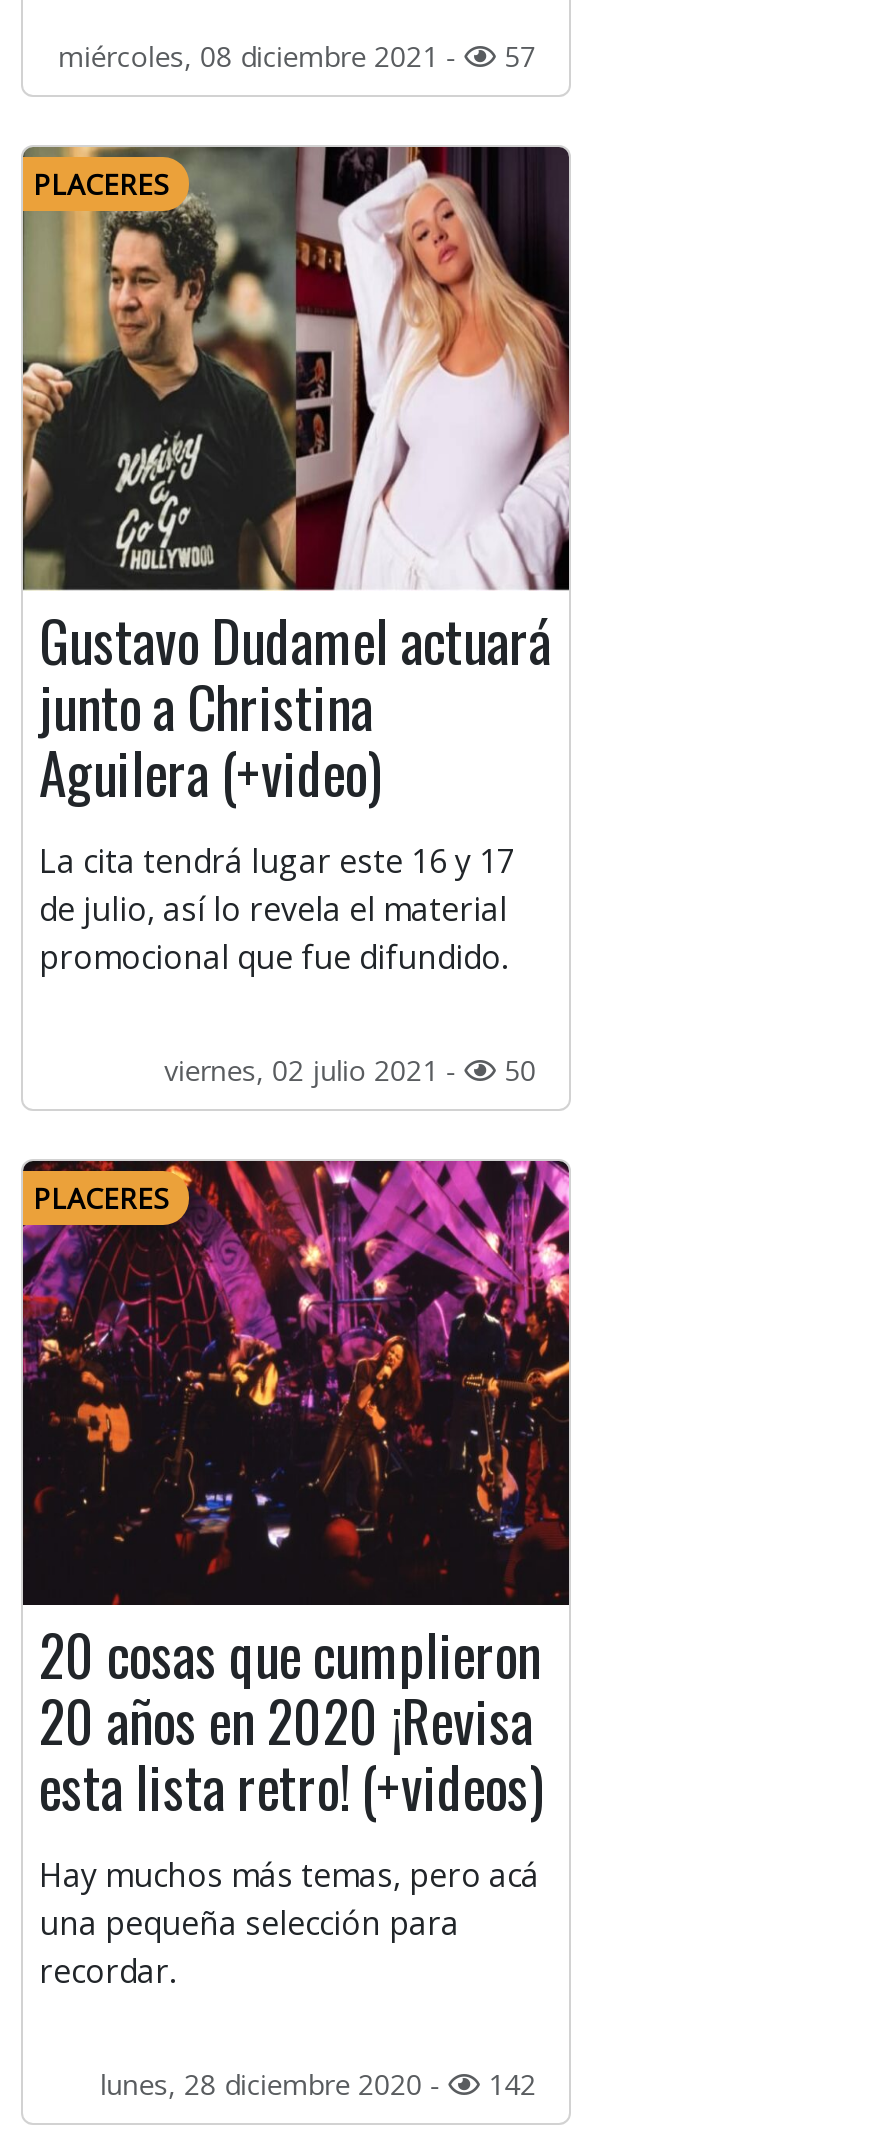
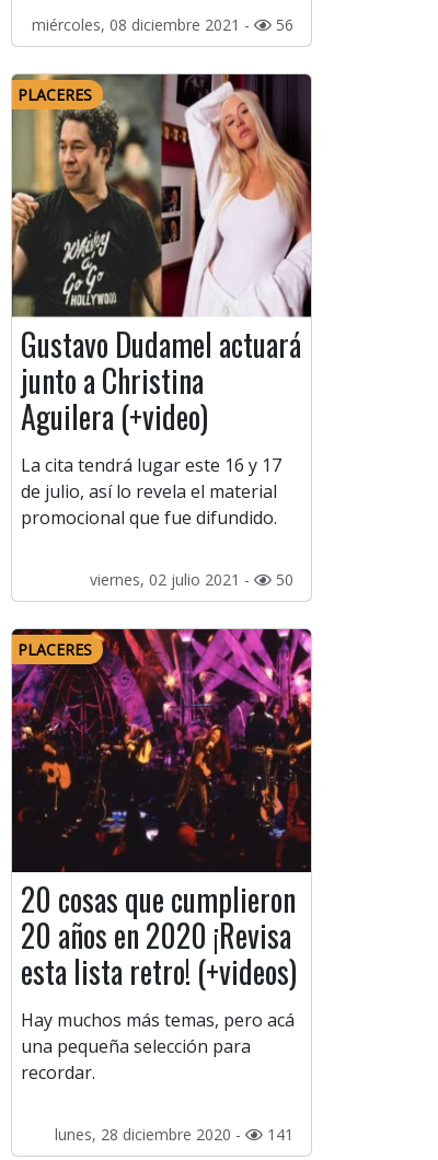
[58,37,536,75] miércoles, 08 diciembre 2021 - 57 -> [31,14,293,35] miércoles, 08 diciembre 2021 - 56
[100,2065,536,2103] lunes, 28 diciembre 2020 - 142 -> [54,1124,293,1145] lunes, 28 diciembre 2020 - 141

